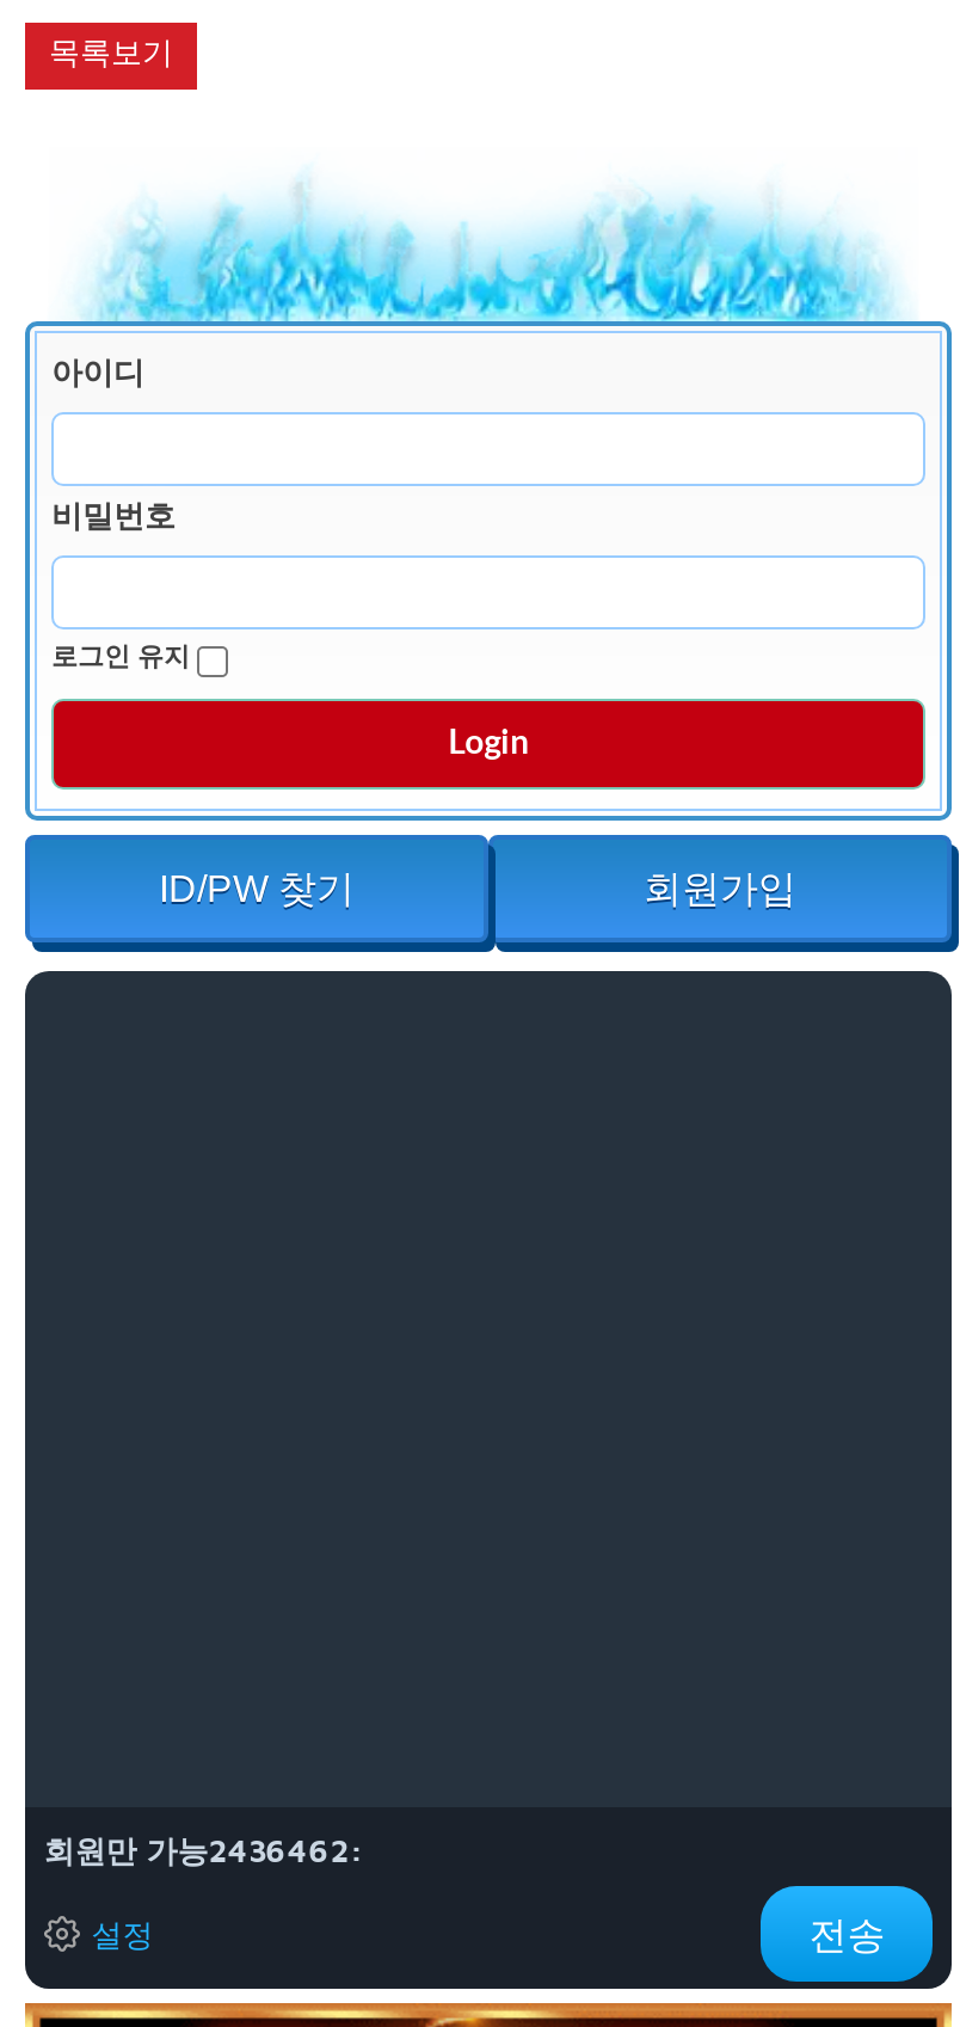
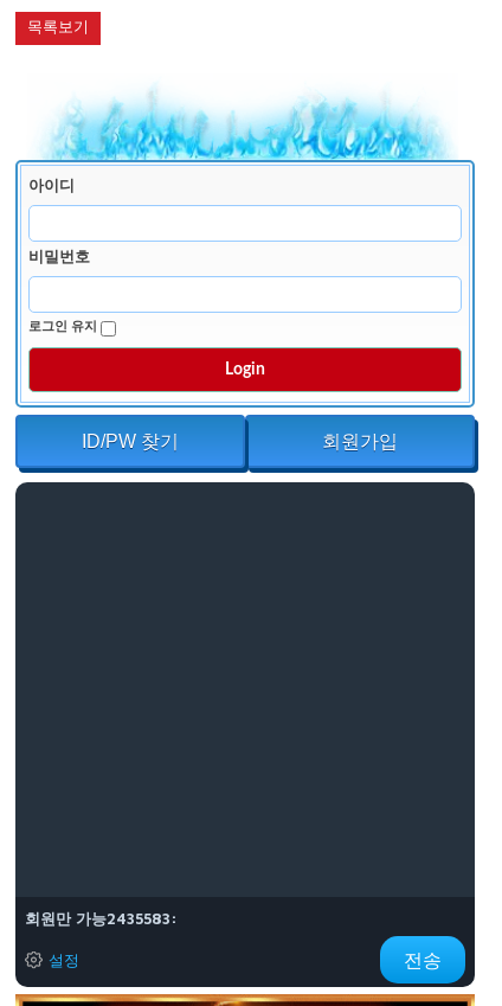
[44,1831,364,1869] 회원만 가능2436462: -> [25,909,177,928] 회원만 가능2435583:

